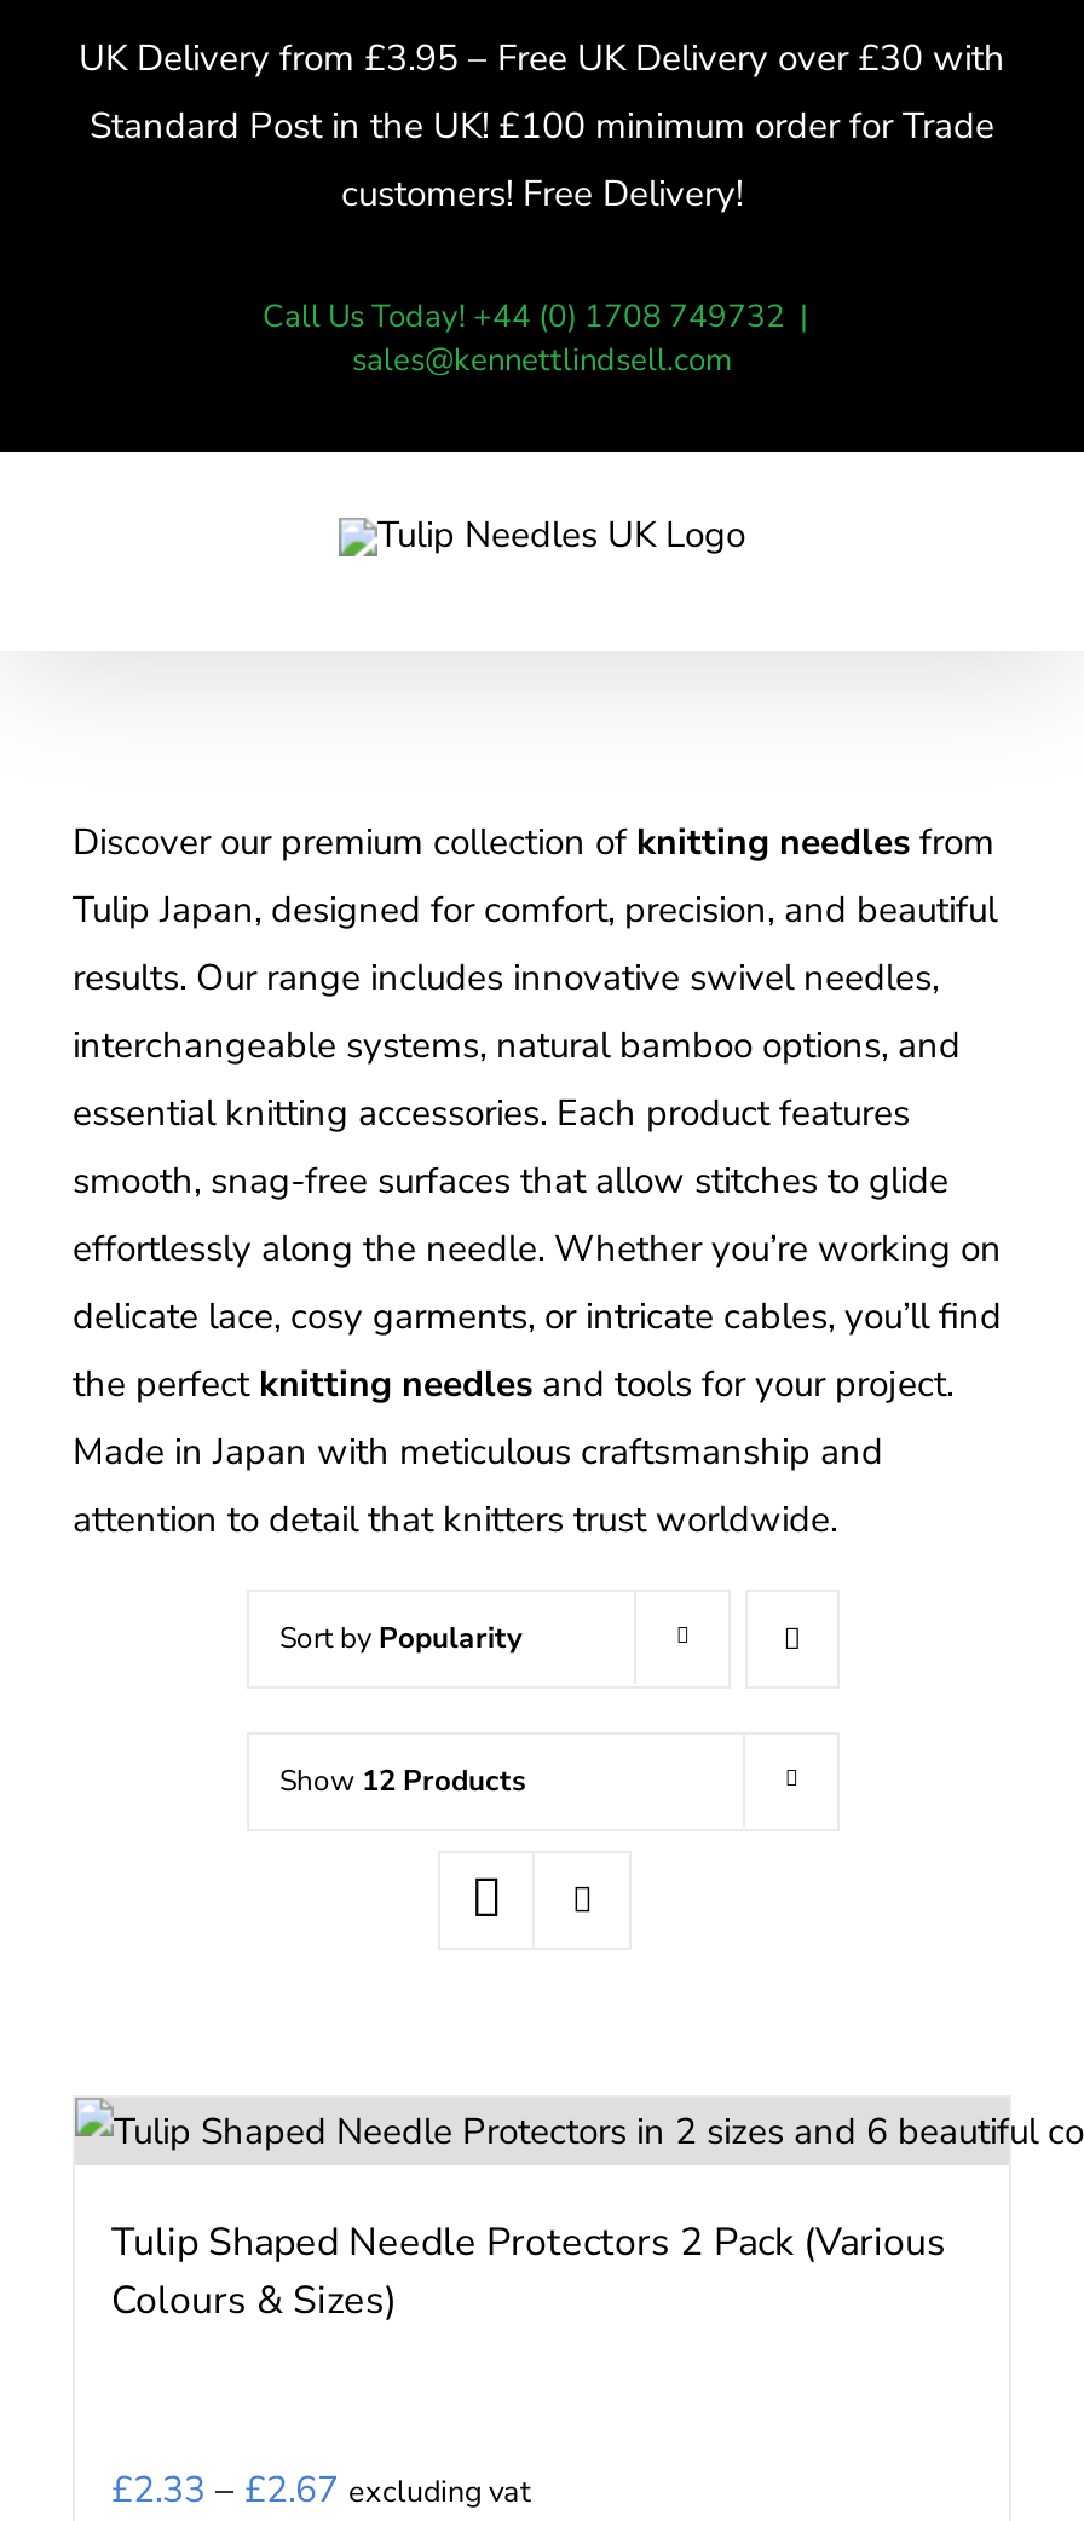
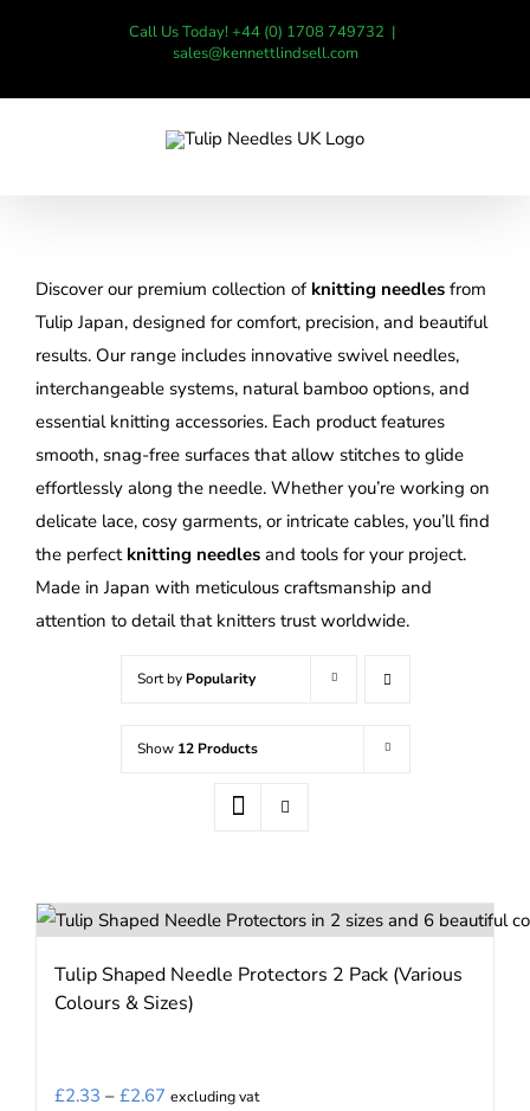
[79,34,1005,218] UK Delivery from £3.95 – Free UK Delivery over £30 with | Standard Post in the UK! £100 minimum order for Trade | customers! Free Delivery! -> none

